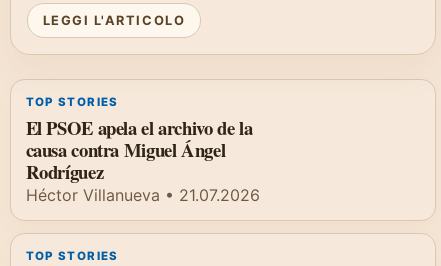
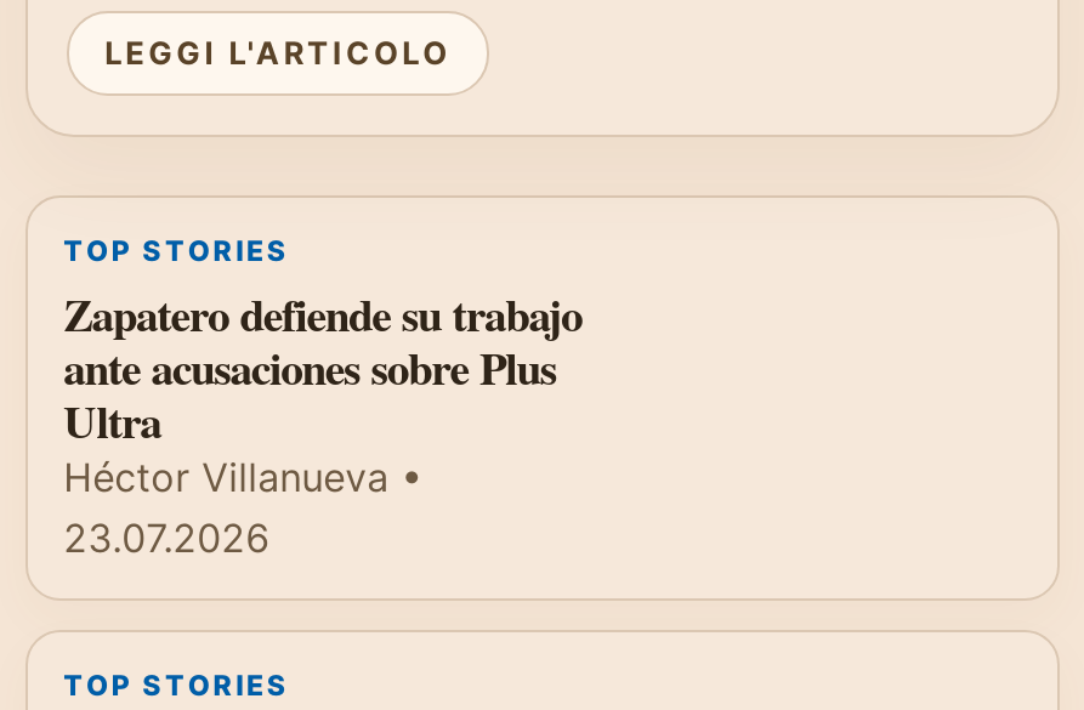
[26,113,260,204] El PSOE apela el archivo de la | causa contra Miguel Ángel | Rodríguez | Héctor Villanueva • 21.07.2026 -> [63,279,582,561] Zapatero defiende su trabajo | ante acusaciones sobre Plus | Ultra | Héctor Villanueva • | 23.07.2026

